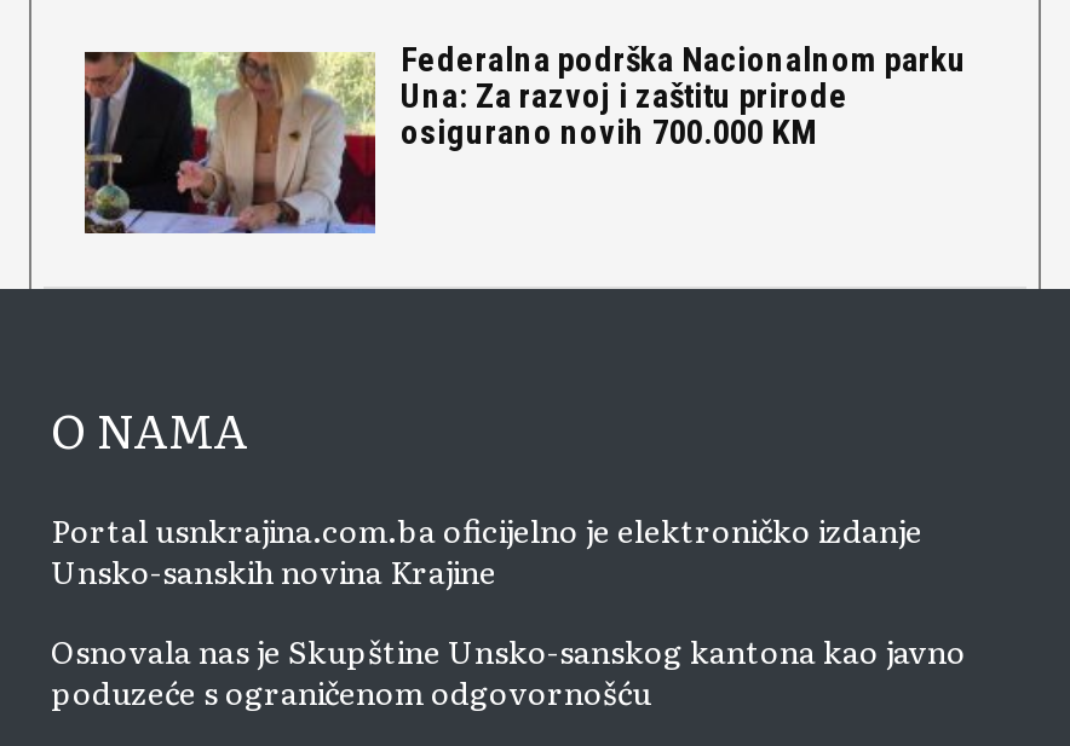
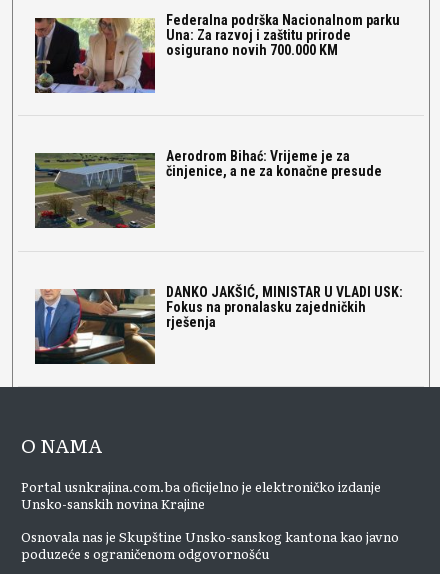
none -> [34,148,381,229] [image] | Aerodrom Bihać: Vrijeme je za | činjenice, a ne za konačne presude
none -> [34,284,402,365] [image] | DANKO JAKŠIĆ, MINISTAR U VLADI USK: | Fokus na pronalasku zajedničkih | rješenja

